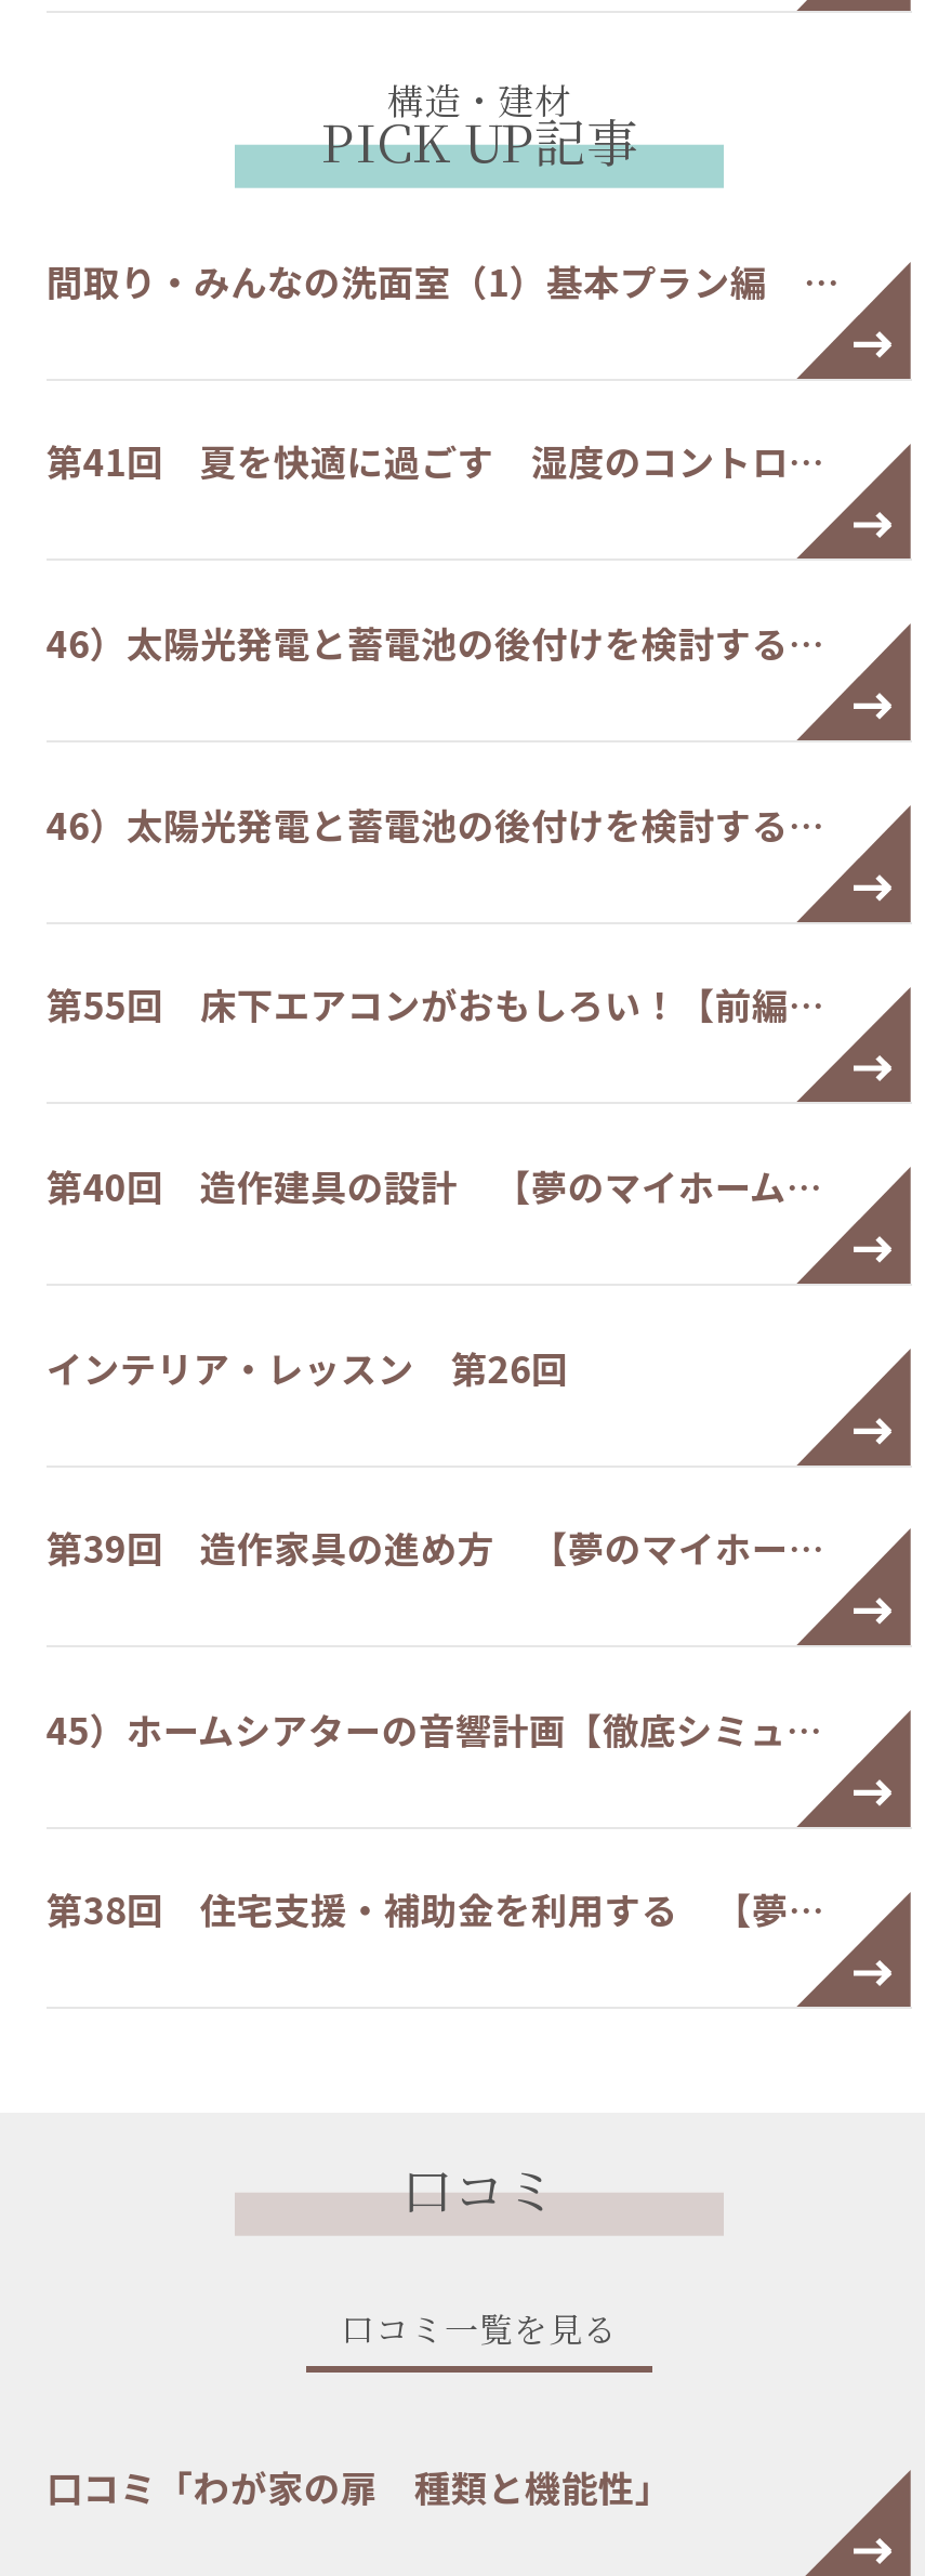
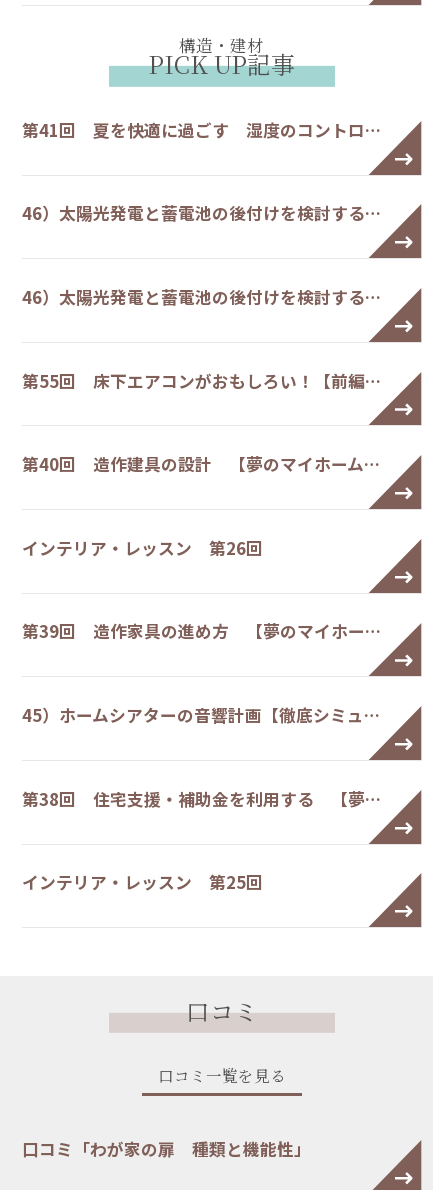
[46,255,838,307] 間取り・みんなの洗面室（1）基本プラン編 … -> none
moved [46,436,823,1936] -> [22,118,381,811]: 第41回 夏を快適に過ごす 湿度のコントロ… | 46）太陽光発電と蓄電池の後付けを検討する… | 46）太陽光発電と蓄電池の後付けを検討する… | ... | 45）ホームシアターの音響計画【徹底シミュ… | 第38回 住宅支援・補助金を利用する 【夢…
none -> [22,870,263,894] インテリア・レッスン 第25回

